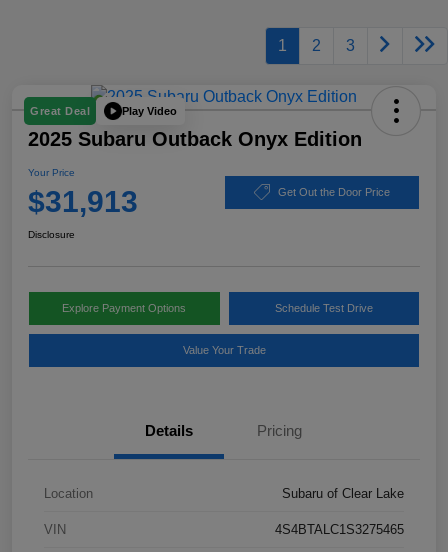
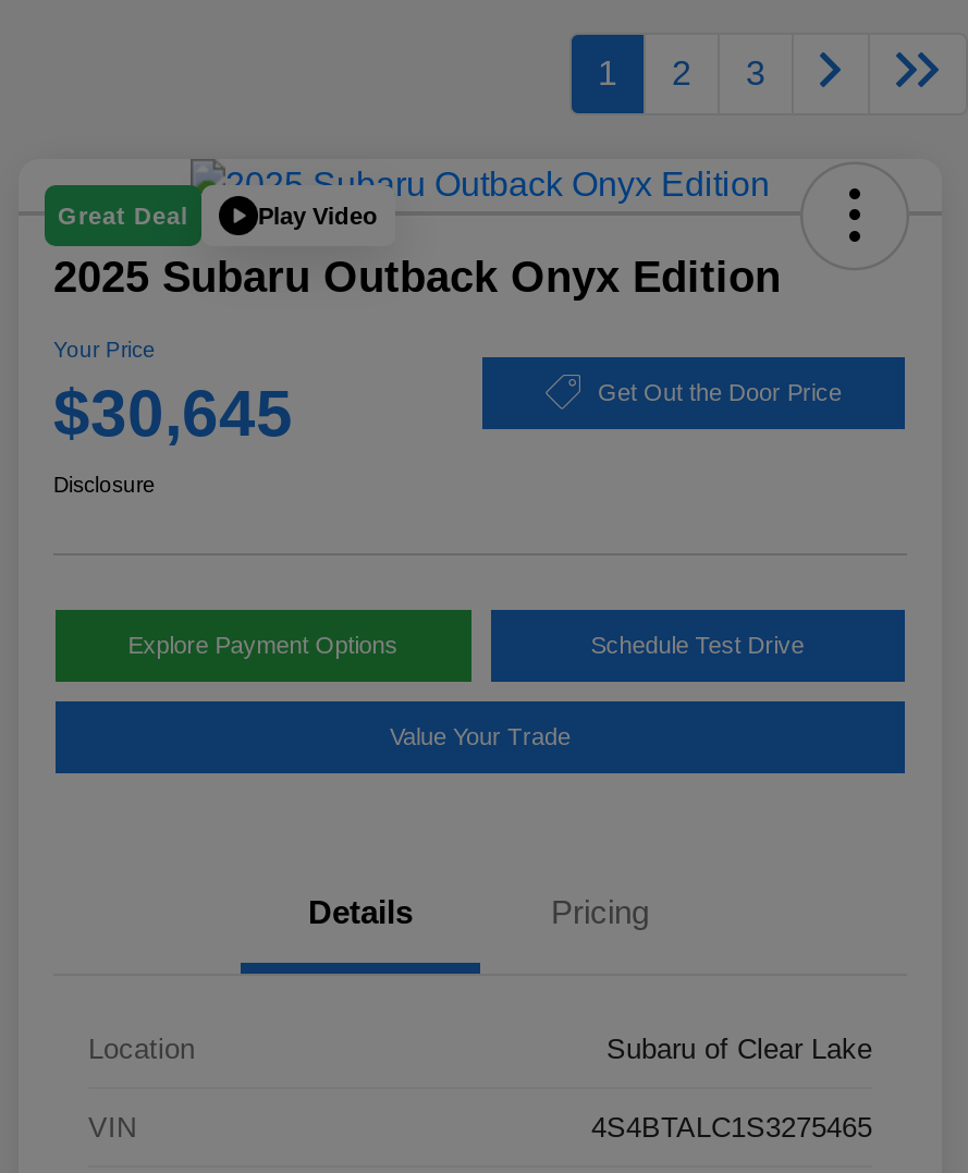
[28,185,138,218] $31,913 -> [53,377,293,449] $30,645

